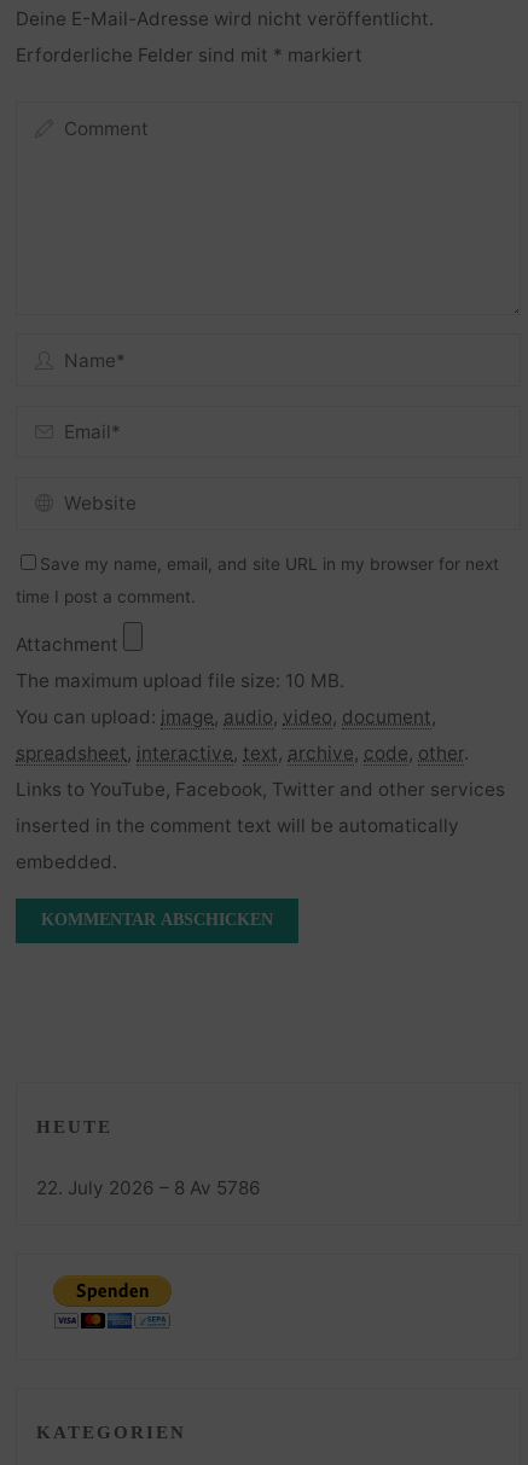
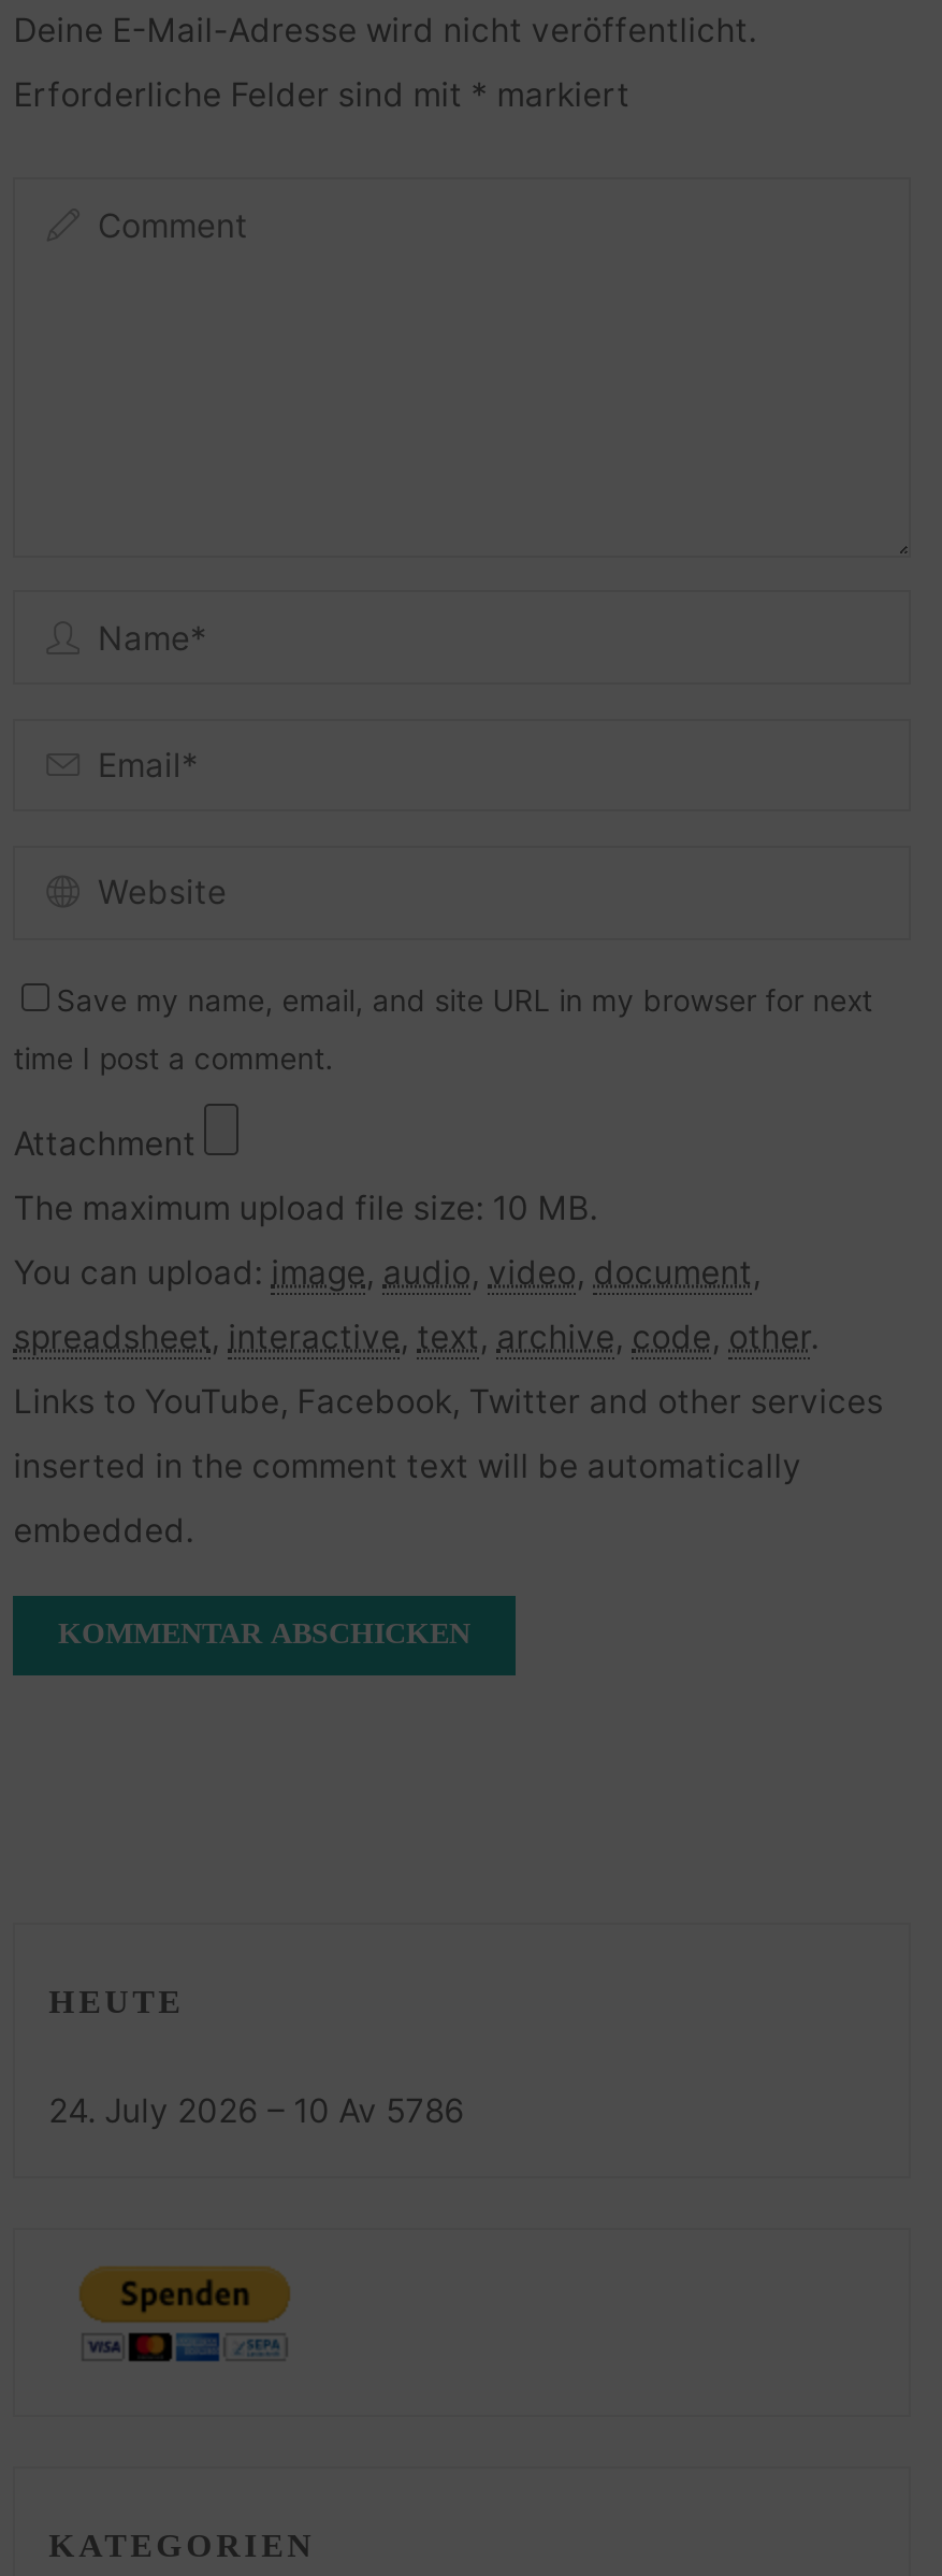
[36,1176,260,1199] 22. July 2026 – 8 Av 5786 -> [49,2090,465,2131] 24. July 2026 – 10 Av 5786

